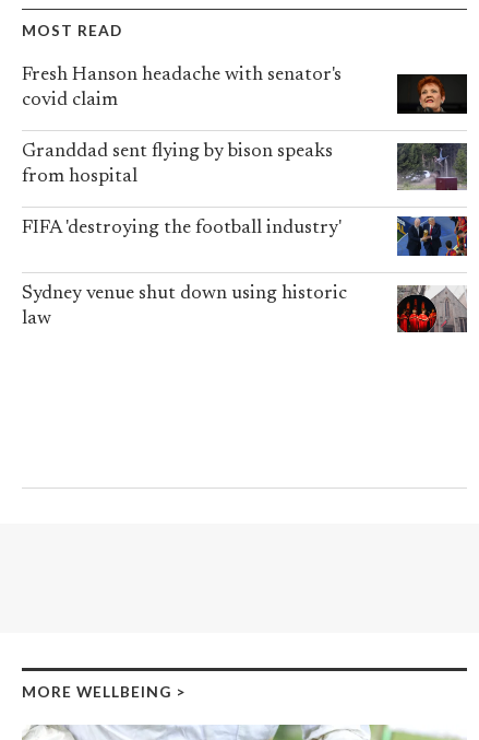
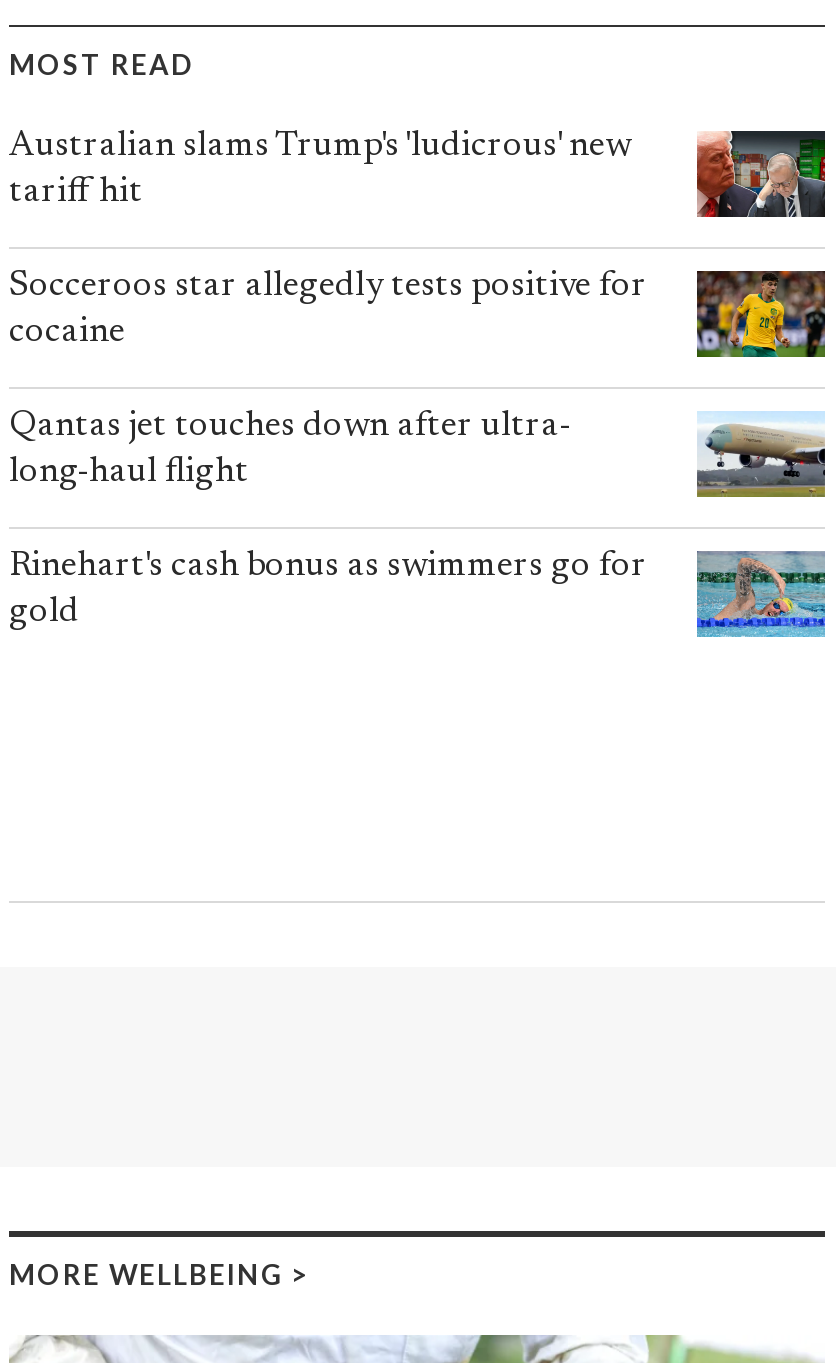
[22,66,342,110] Fresh Hanson headache with senator's | covid claim -> [9,129,631,211] Australian slams Trump's 'ludicrous' new | tariff hit
[396,67,468,115] [image] -> [695,129,827,219] [image]
[22,142,333,187] Granddad sent flying by bison speaks | from hospital -> [9,269,647,351] Socceroos star allegedly tests positive for | cocaine
[397,142,467,191] [image] -> [697,269,827,359] [image]
[22,219,342,238] FIFA 'destroying the football industry' -> [9,409,571,491] Qantas jet touches down after ultra- | long-haul flight
[396,215,468,267] [image] -> [695,405,827,499] [image]
[22,284,347,329] Sydney venue shut down using historic | law -> [9,549,647,631] Rinehart's cash bonus as swimmers go for | gold
[396,284,468,343] [image] -> [695,531,827,639] [image]

